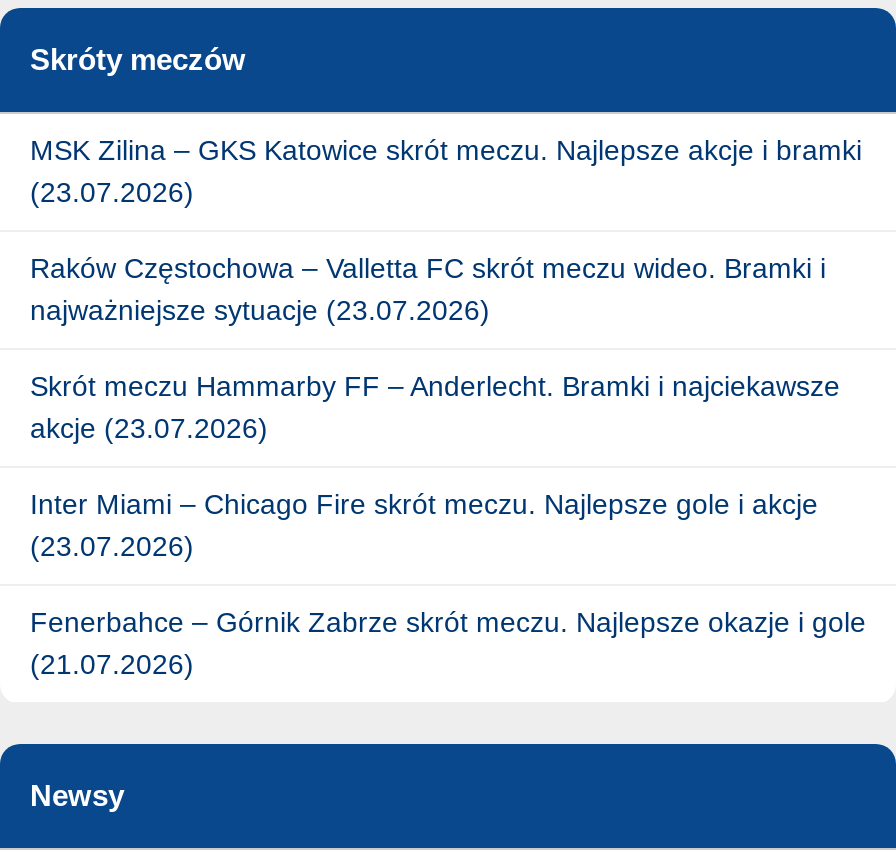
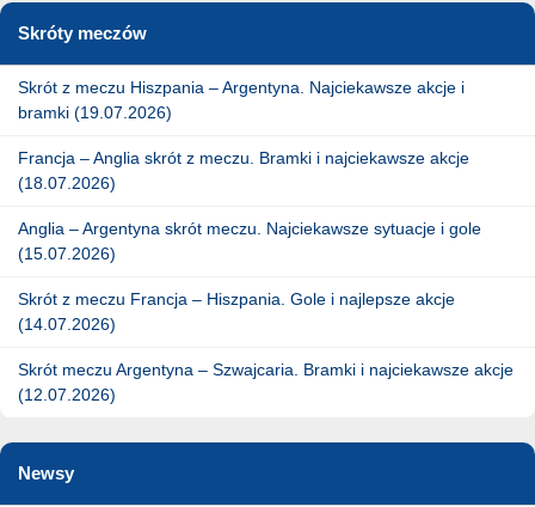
[30,134,862,208] MSK Zilina – GKS Katowice skrót meczu. Najlepsze akcje i bramki | (23.07.2026) -> [18,77,465,122] Skrót z meczu Hiszpania – Argentyna. Najciekawsze akcje i | bramki (19.07.2026)
[30,252,826,326] Raków Częstochowa – Valletta FC skrót meczu wideo. Bramki i | najważniejsze sytuacje (23.07.2026) -> [18,148,469,192] Francja – Anglia skrót z meczu. Bramki i najciekawsze akcje | (18.07.2026)
[30,370,840,444] Skrót meczu Hammarby FF – Anderlecht. Bramki i najciekawsze | akcje (23.07.2026) -> [18,219,481,263] Anglia – Argentyna skrót meczu. Najciekawsze sytuacje i gole | (15.07.2026)
[30,488,818,562] Inter Miami – Chicago Fire skrót meczu. Najlepsze gole i akcje | (23.07.2026) -> [18,289,455,333] Skrót z meczu Francja – Hiszpania. Gole i najlepsze akcje | (14.07.2026)
[30,606,866,680] Fenerbahce – Górnik Zabrze skrót meczu. Najlepsze okazje i gole | (21.07.2026) -> [18,360,514,404] Skrót meczu Argentyna – Szwajcaria. Bramki i najciekawsze akcje | (12.07.2026)

